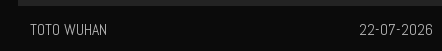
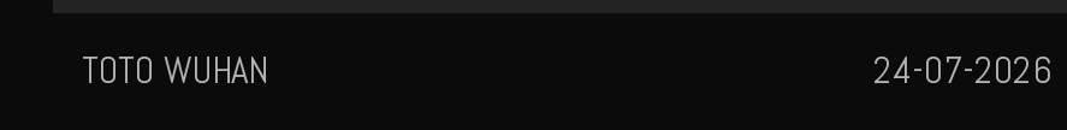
[359,20,433,40] 22-07-2026 -> [873,46,1051,94] 24-07-2026

